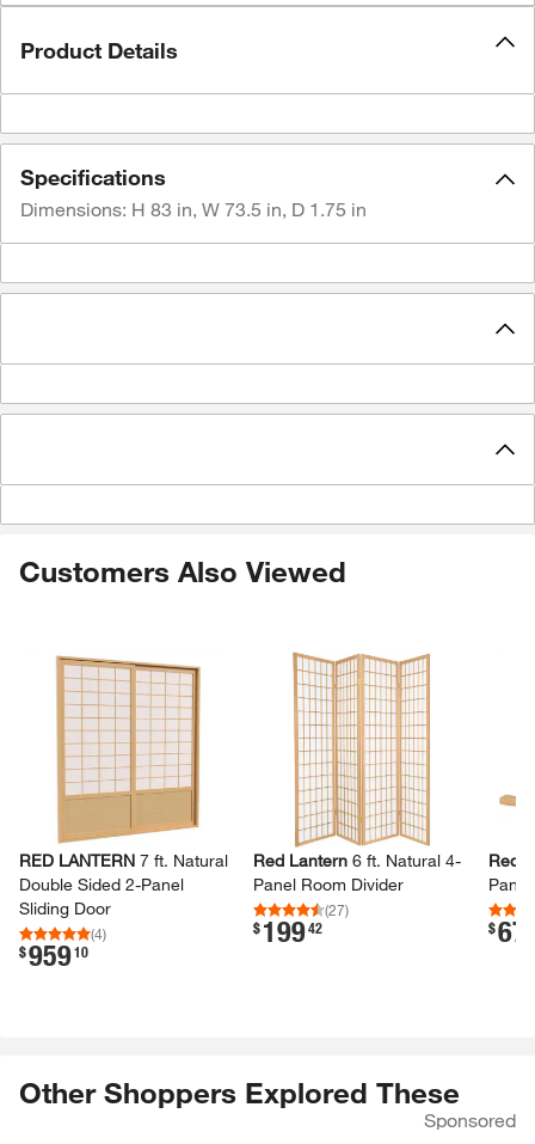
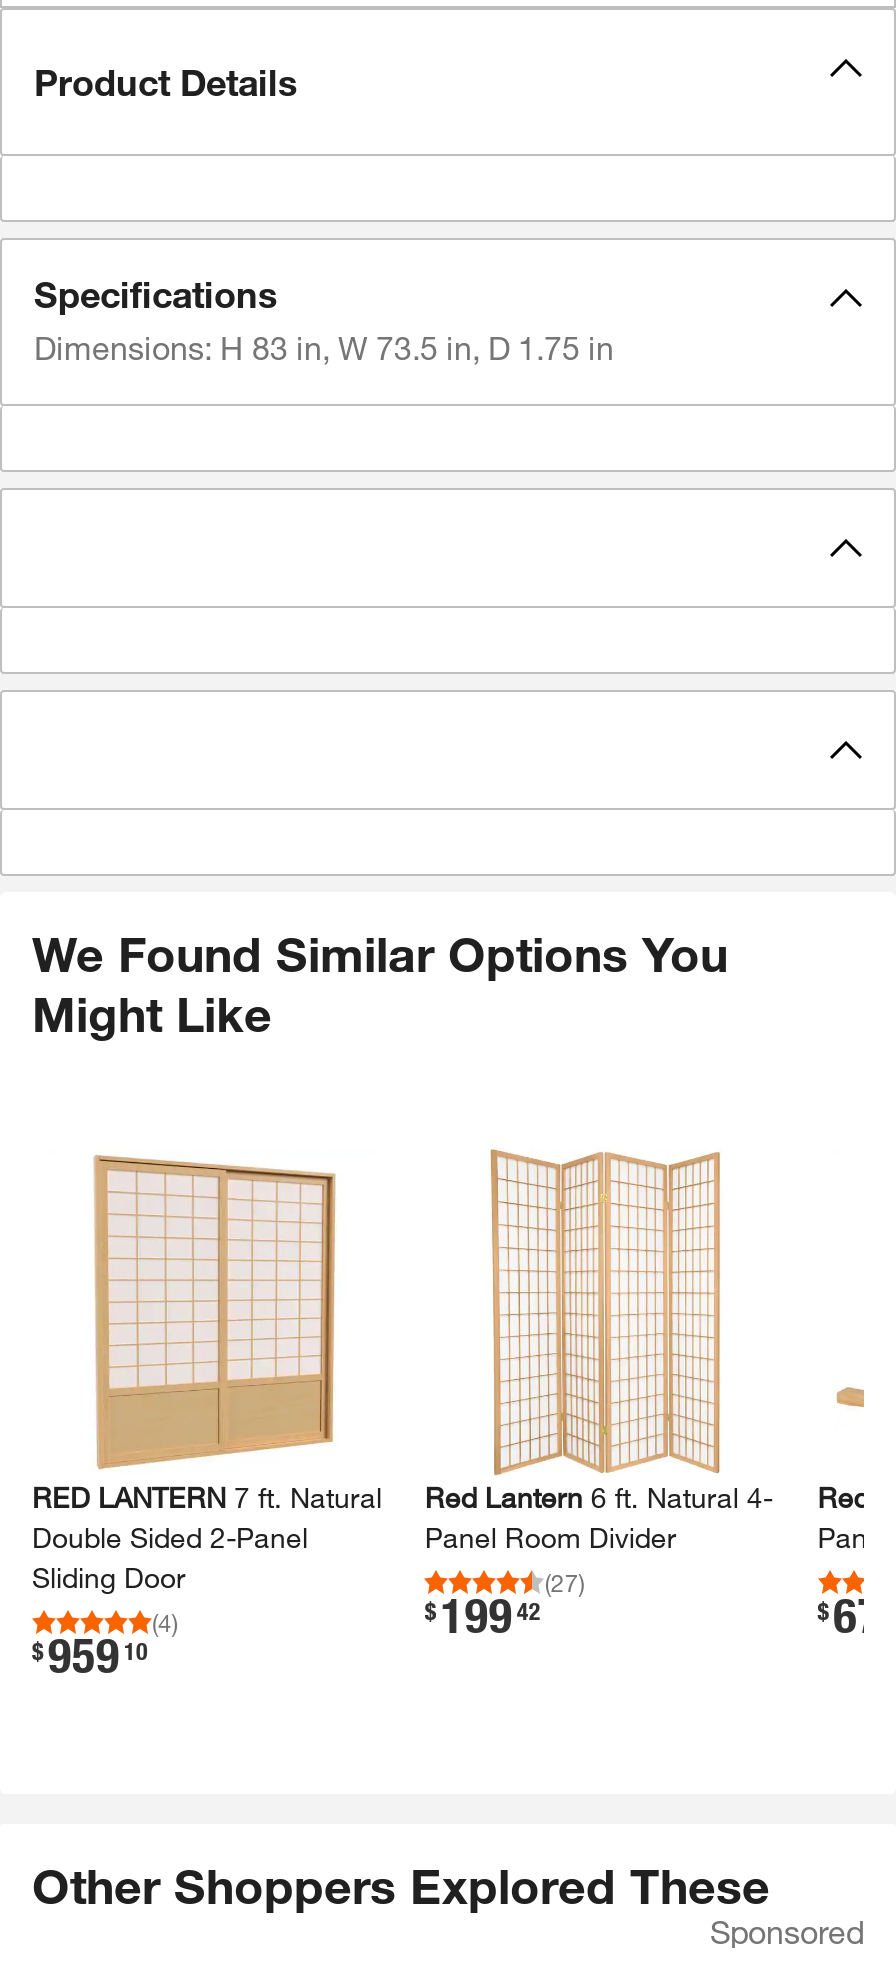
[19,553,346,588] Customers Also Viewed -> [32,924,728,1042] We Found Similar Options You | Might Like

